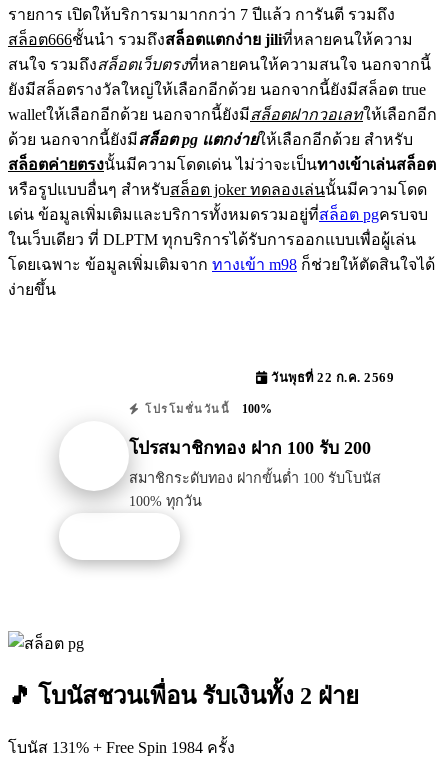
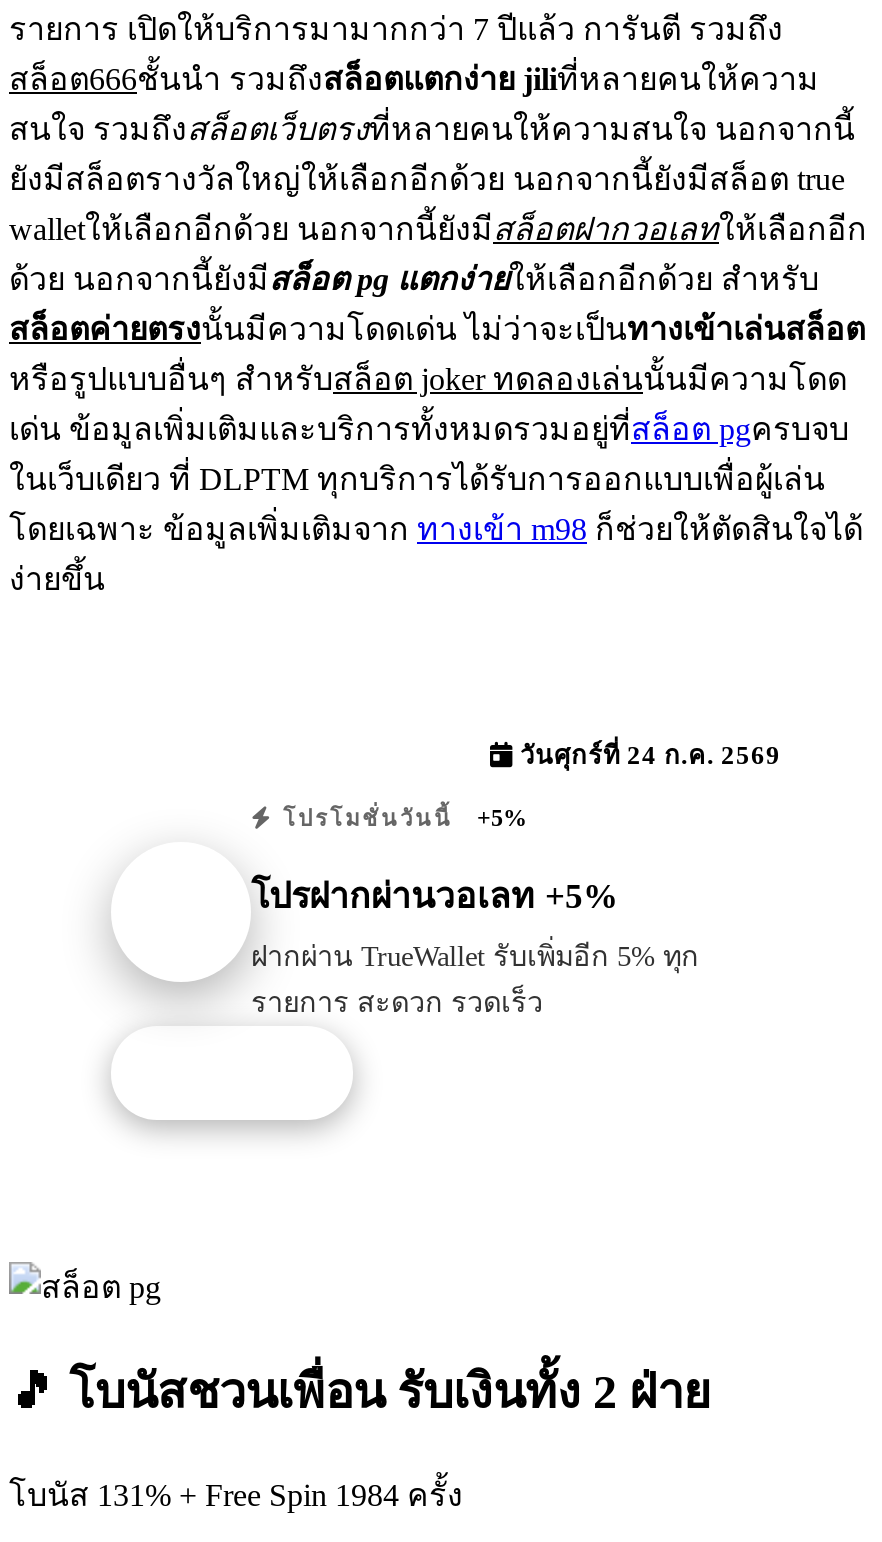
[267,371,394,385] วันพุธที่ 22 ก.ค. 2569 -> [513,742,781,770] วันศุกร์ที่ 24 ก.ค. 2569
[140,402,272,416] โปรโมชั่นวันนี้ 100% -> [274,804,527,832] โปรโมชั่นวันนี้ +5%
[129,438,371,458] โปรสมาชิกทอง ฝาก 100 รับ 200 -> [251,877,619,917] โปรฝากผ่านวอเลท +5%
[129,470,381,509] สมาชิกระดับทอง ฝากขั้นต่ำ 100 รับโบนัส | 100% ทุกวัน -> [251,941,699,1019] ฝากผ่าน TrueWallet รับเพิ่มอีก 5% ทุก | รายการ สะดวก รวดเร็ว

